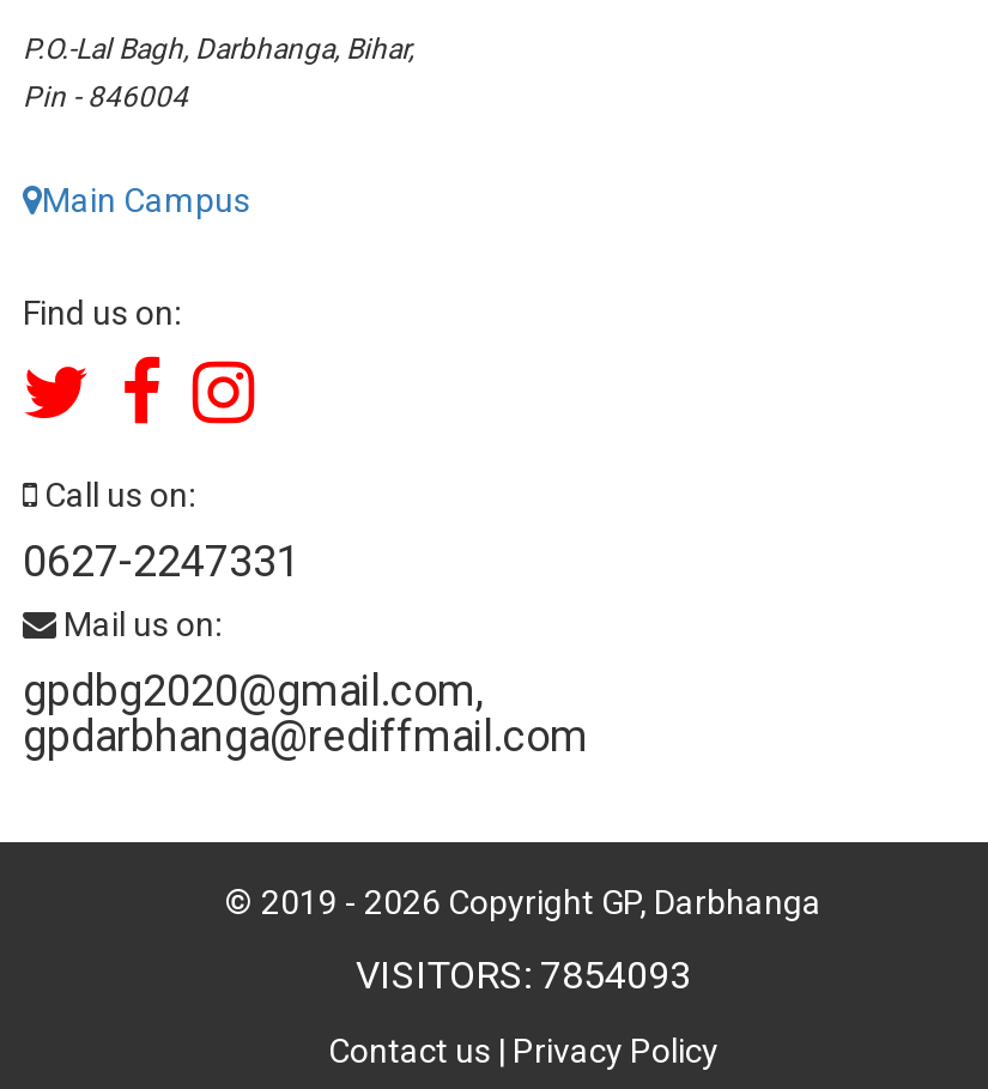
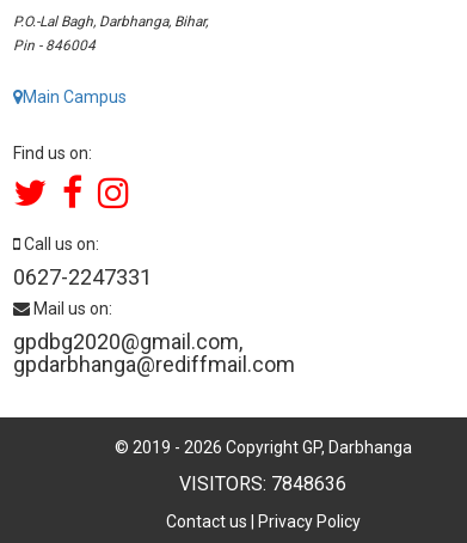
[356,952,691,997] VISITORS: 7854093 -> [179,472,346,495] VISITORS: 7848636

